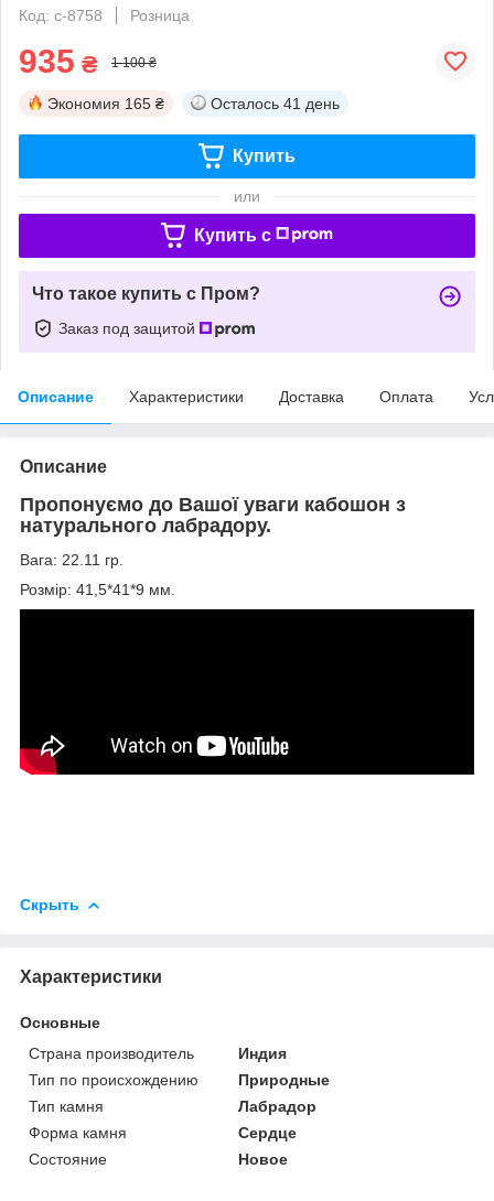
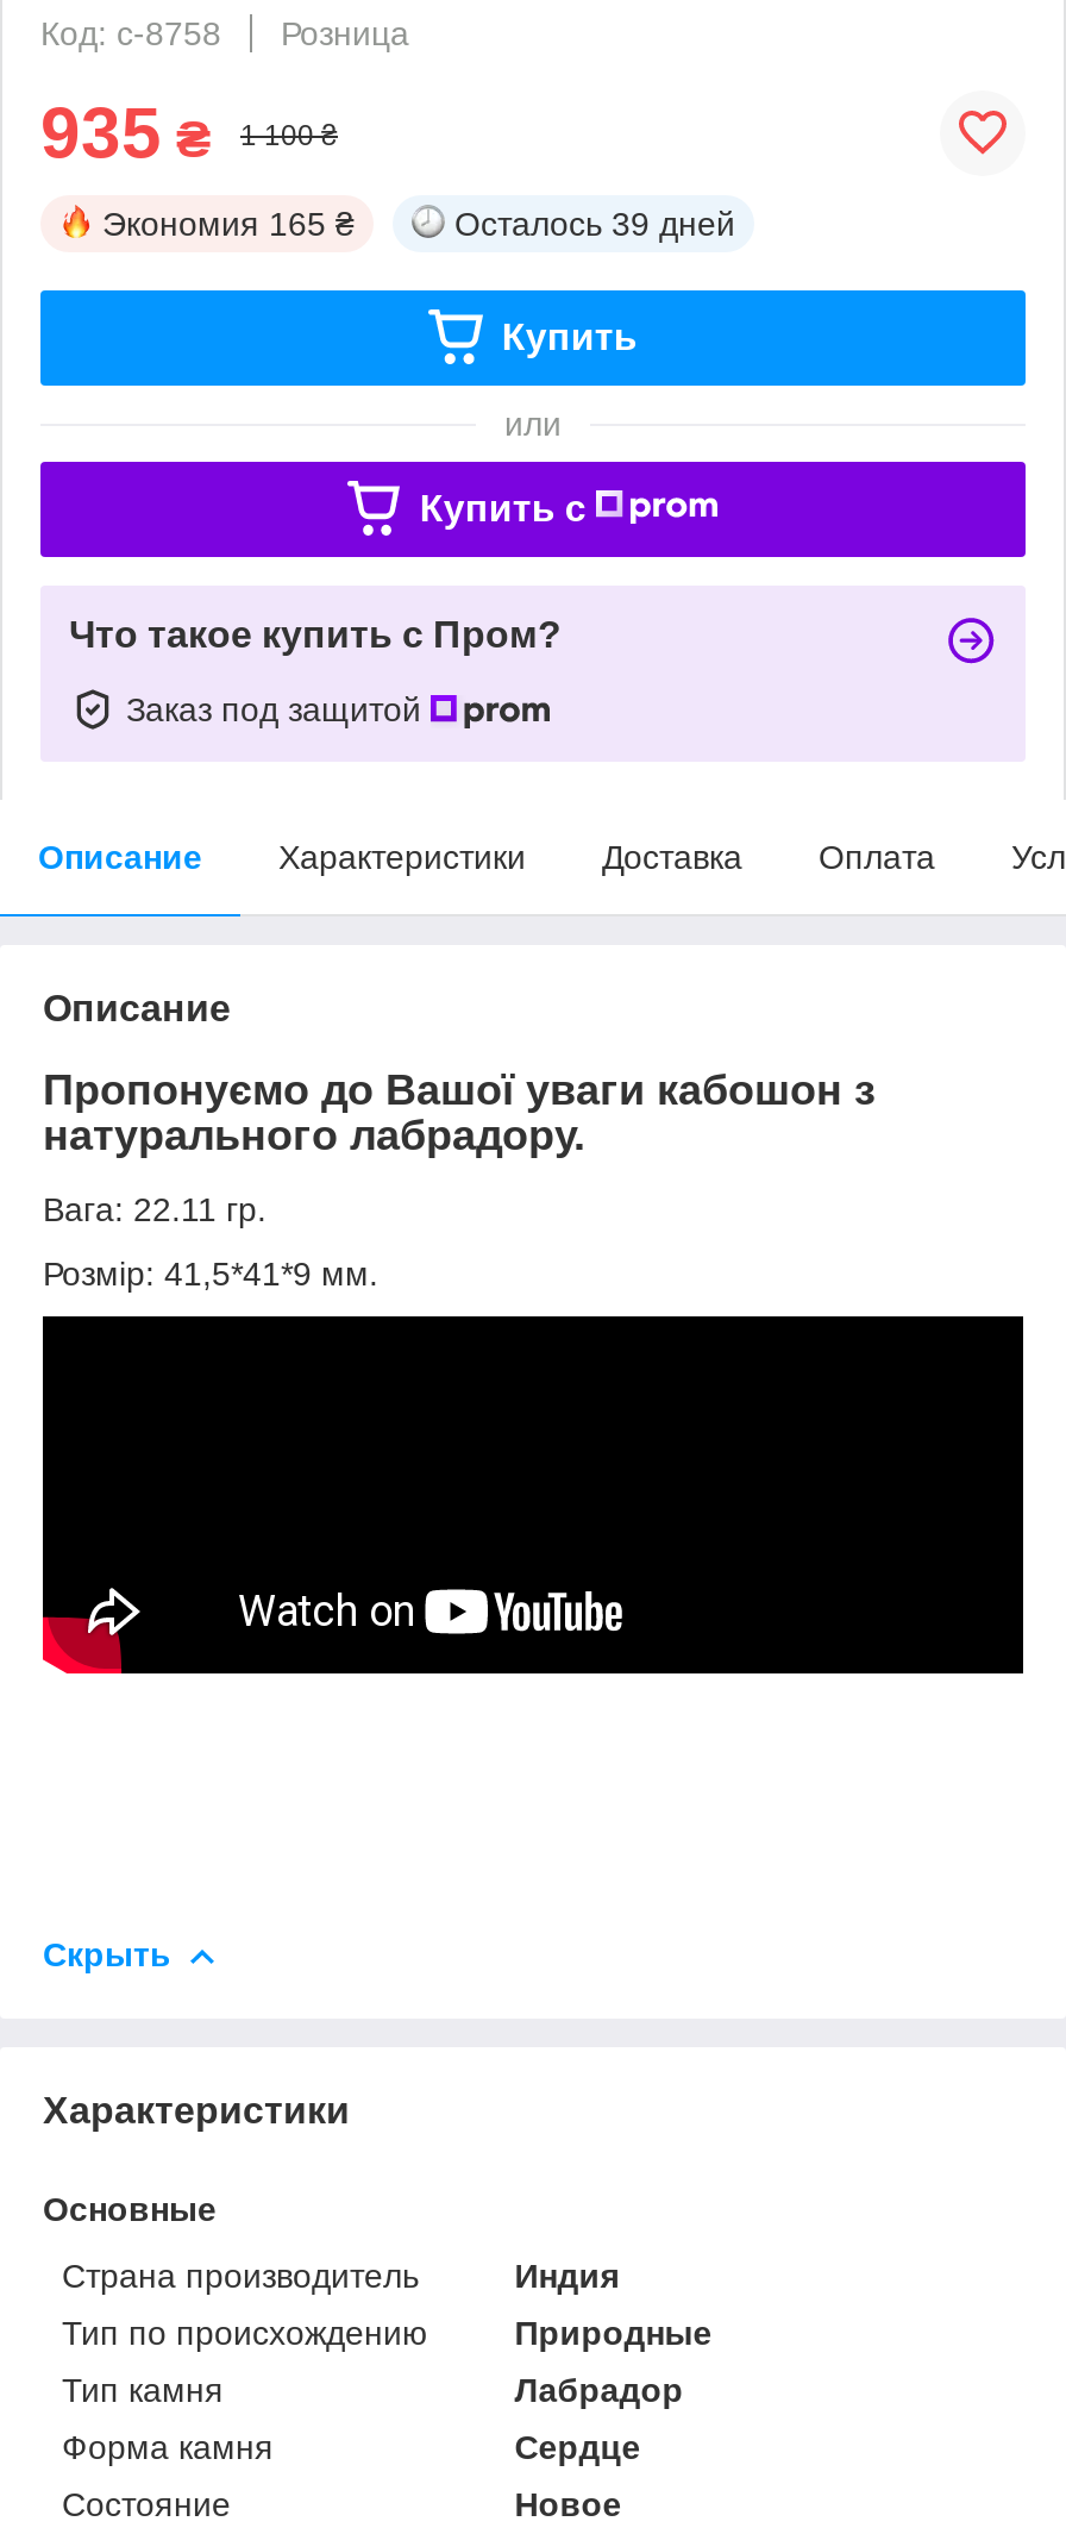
[211,95,340,112] Осталось 41 день -> [454,204,735,242] Осталось 39 дней

